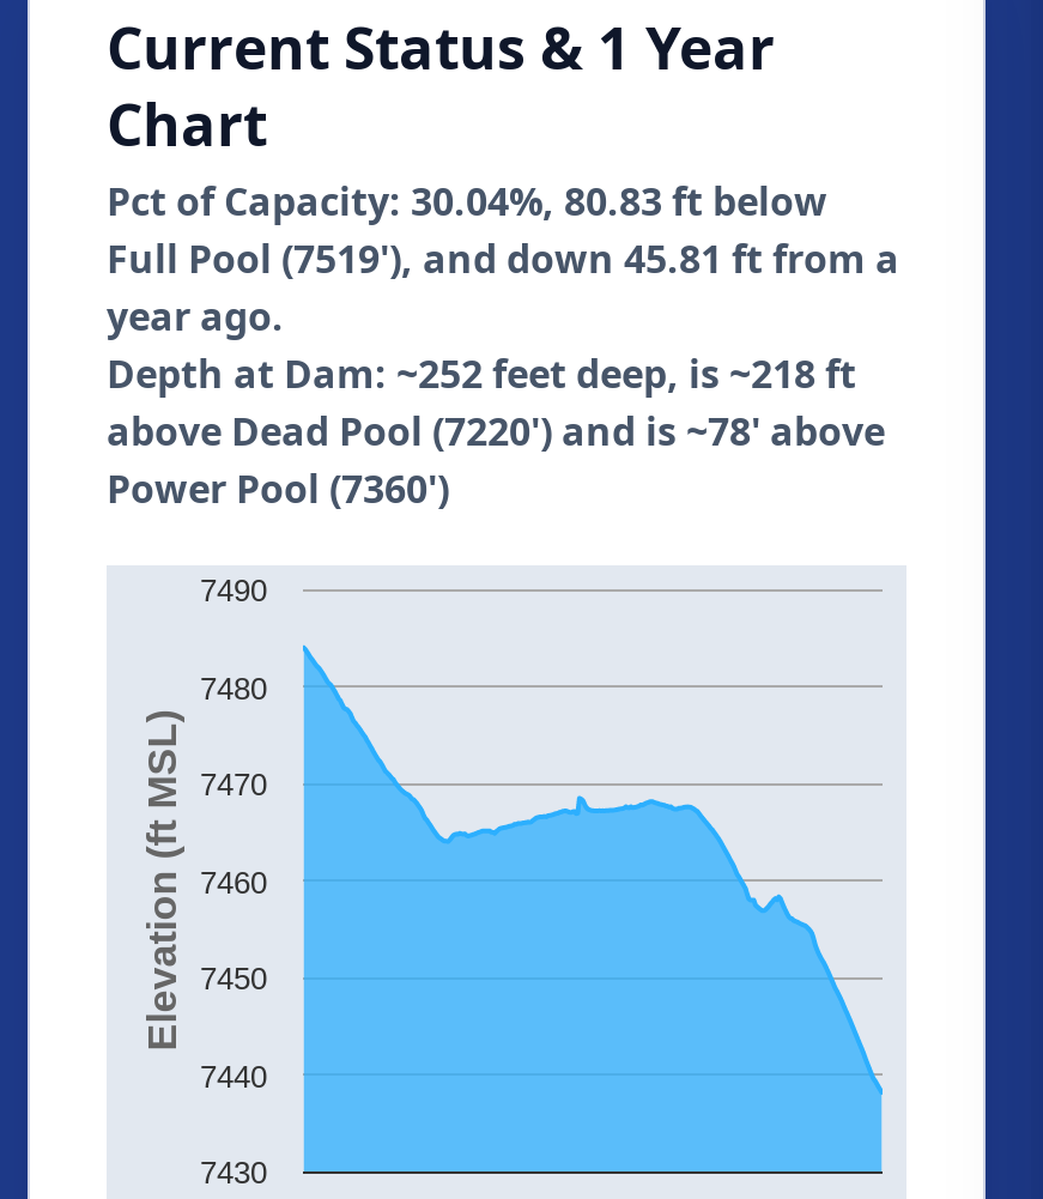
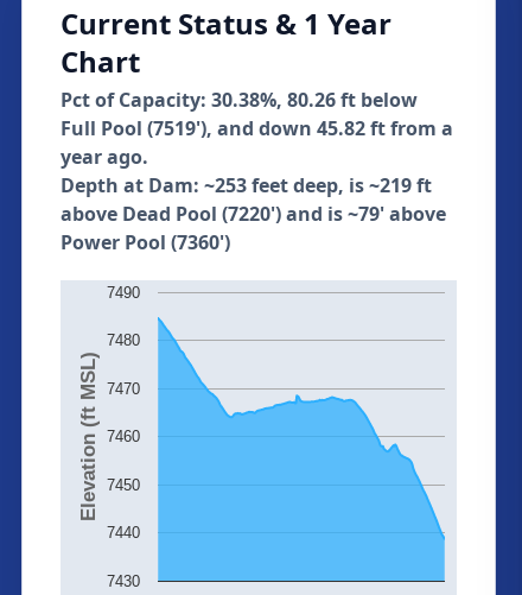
[107,175,827,228] Pct of Capacity: 30.04%, 80.83 ft below -> [61,87,418,113] Pct of Capacity: 30.38%, 80.26 ft below
[107,232,899,285] Full Pool (7519'), and down 45.81 ft from a -> [61,115,453,141] Full Pool (7519'), and down 45.82 ft from a
[107,347,856,400] Depth at Dam: ~252 feet deep, is ~218 ft -> [61,172,432,198] Depth at Dam: ~253 feet deep, is ~219 ft
[107,405,885,458] above Dead Pool (7220') and is ~78' above -> [61,201,446,227] above Dead Pool (7220') and is ~79' above

